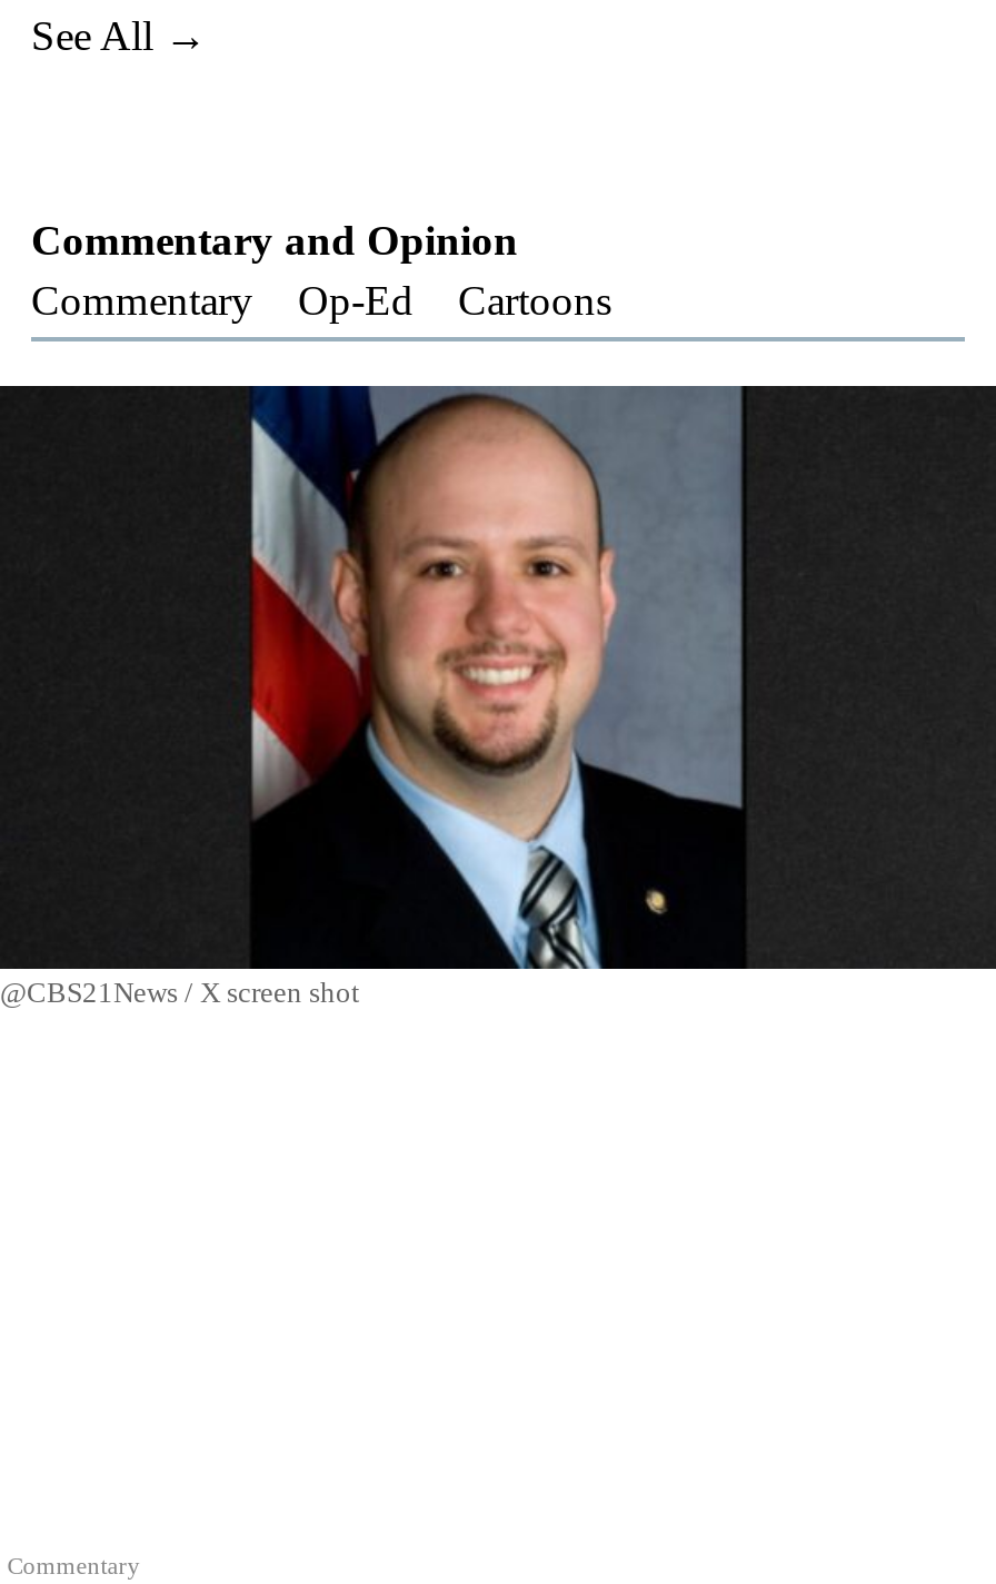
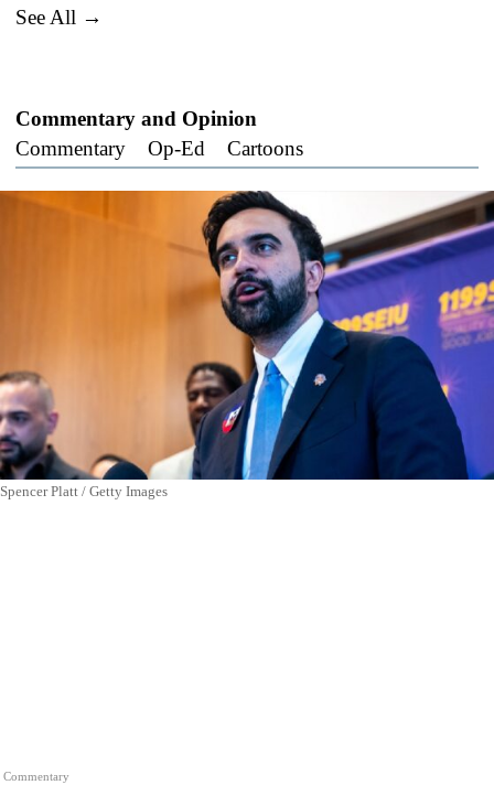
[0,383,989,1008] [image] | @CBS21News / X screen shot -> [0,190,491,500] [image] | Spencer Platt / Getty Images

